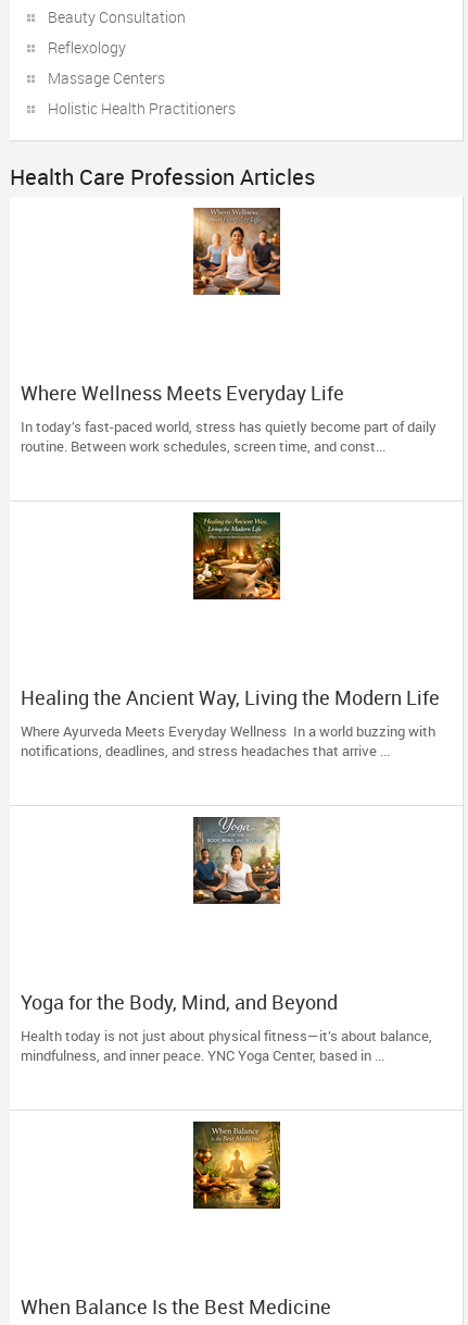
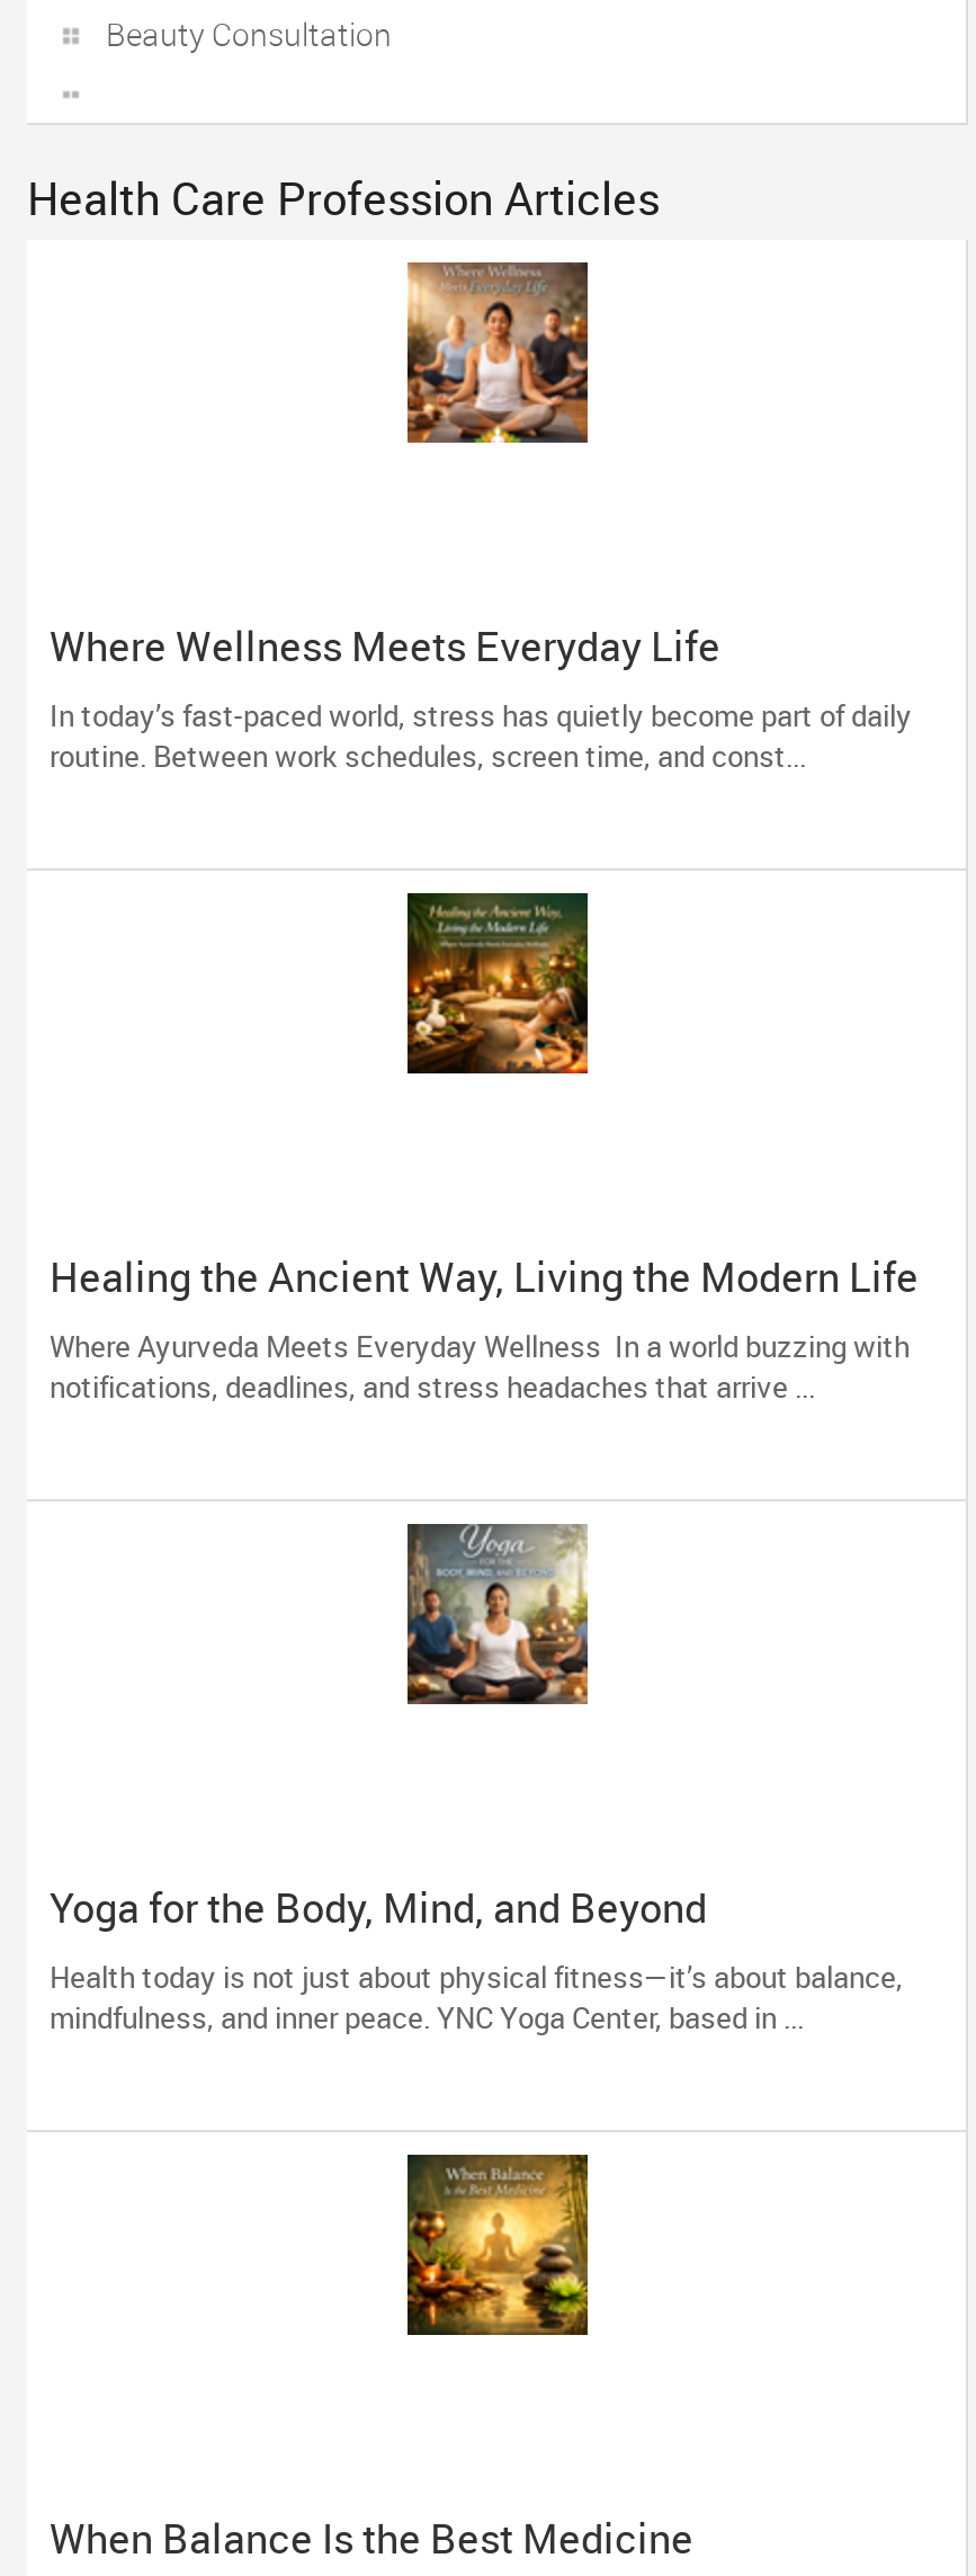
[48,37,236,119] Reflexology | Massage Centers | Holistic Health Practitioners -> none

